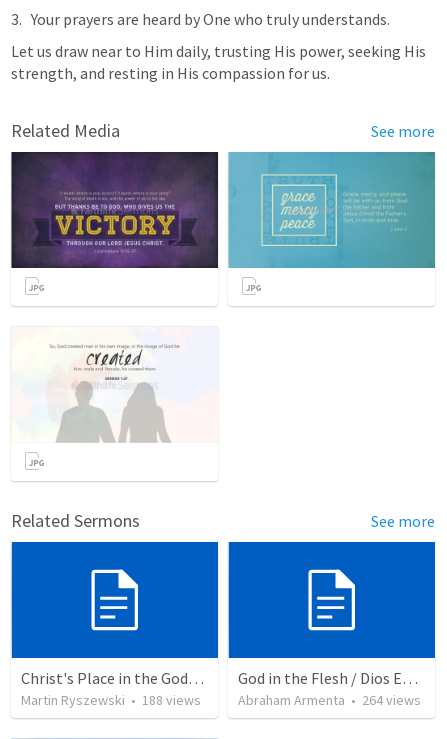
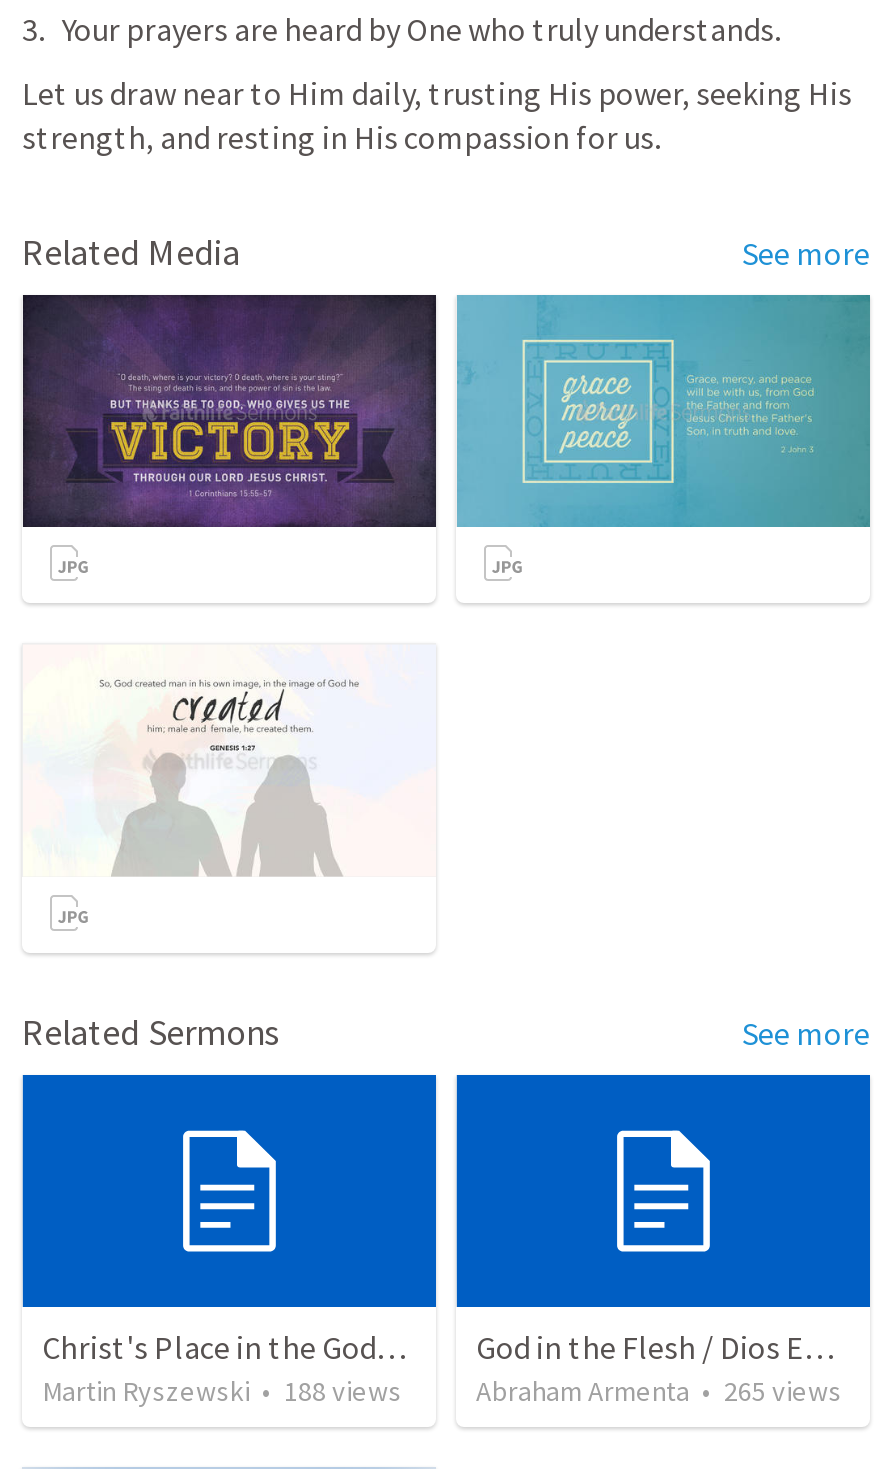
[238,691,421,709] Abraham Armenta • 264 views -> [476,1374,842,1410] Abraham Armenta • 265 views

